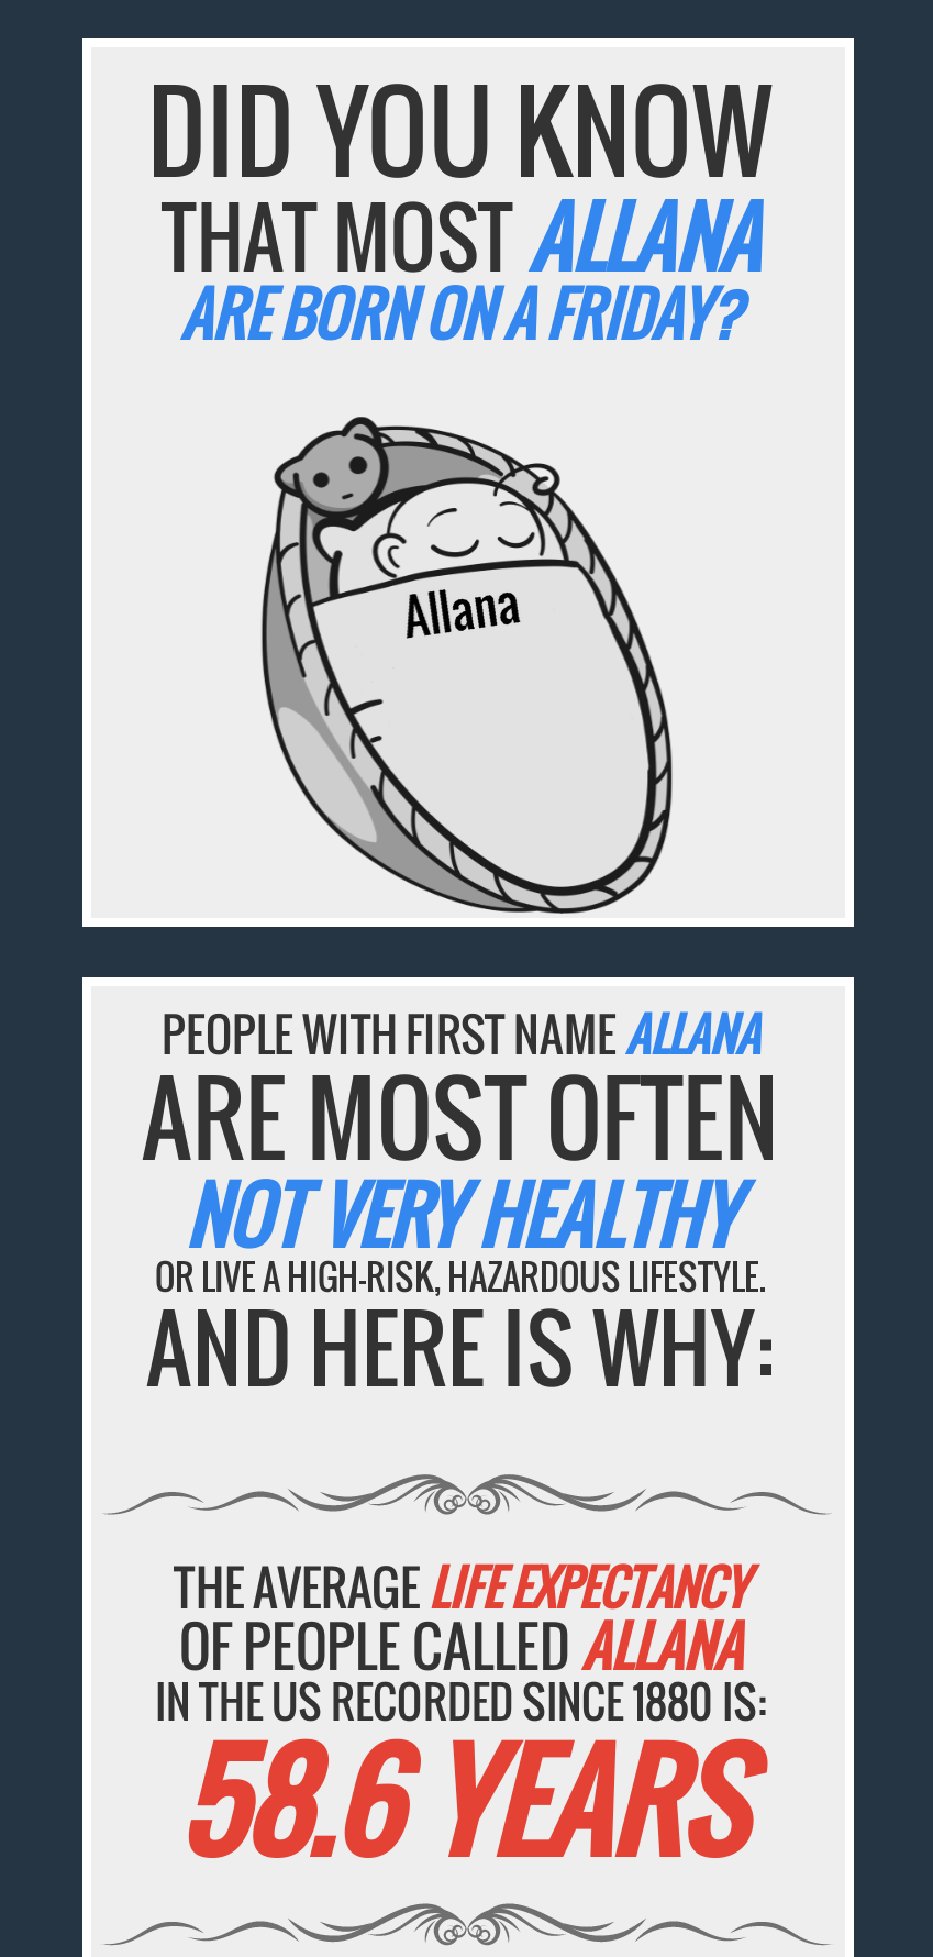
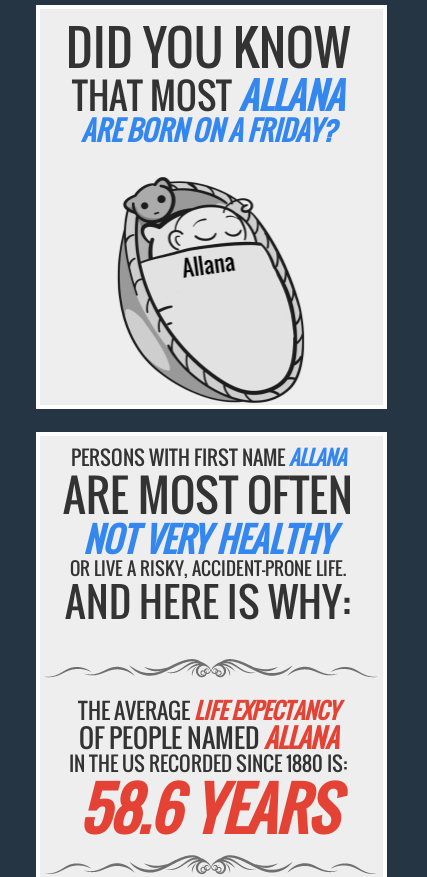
[162,1000,759,1068] PEOPLE WITH FIRST NAMEALLANA -> [70,442,345,472] PERSONS WITH FIRST NAMEALLANA
[155,1251,766,1304] OR LIVE A HIGH-RISK, HAZARDOUS LIFESTYLE. -> [70,555,346,581] OR LIVE A RISKY, ACCIDENT-PRONE LIFE.
[179,1604,742,1685] OF PEOPLE CALLED ALLANA -> [78,718,337,757] OF PEOPLE NAMED ALLANA

